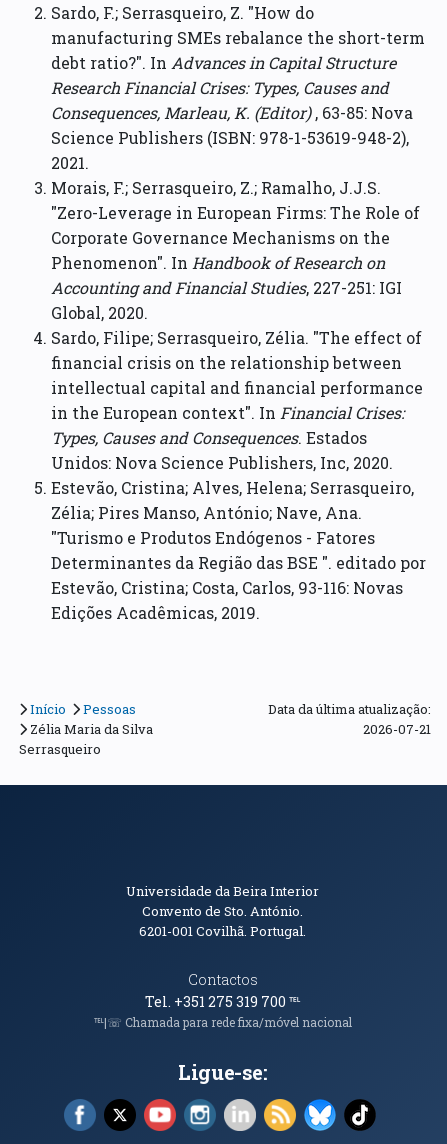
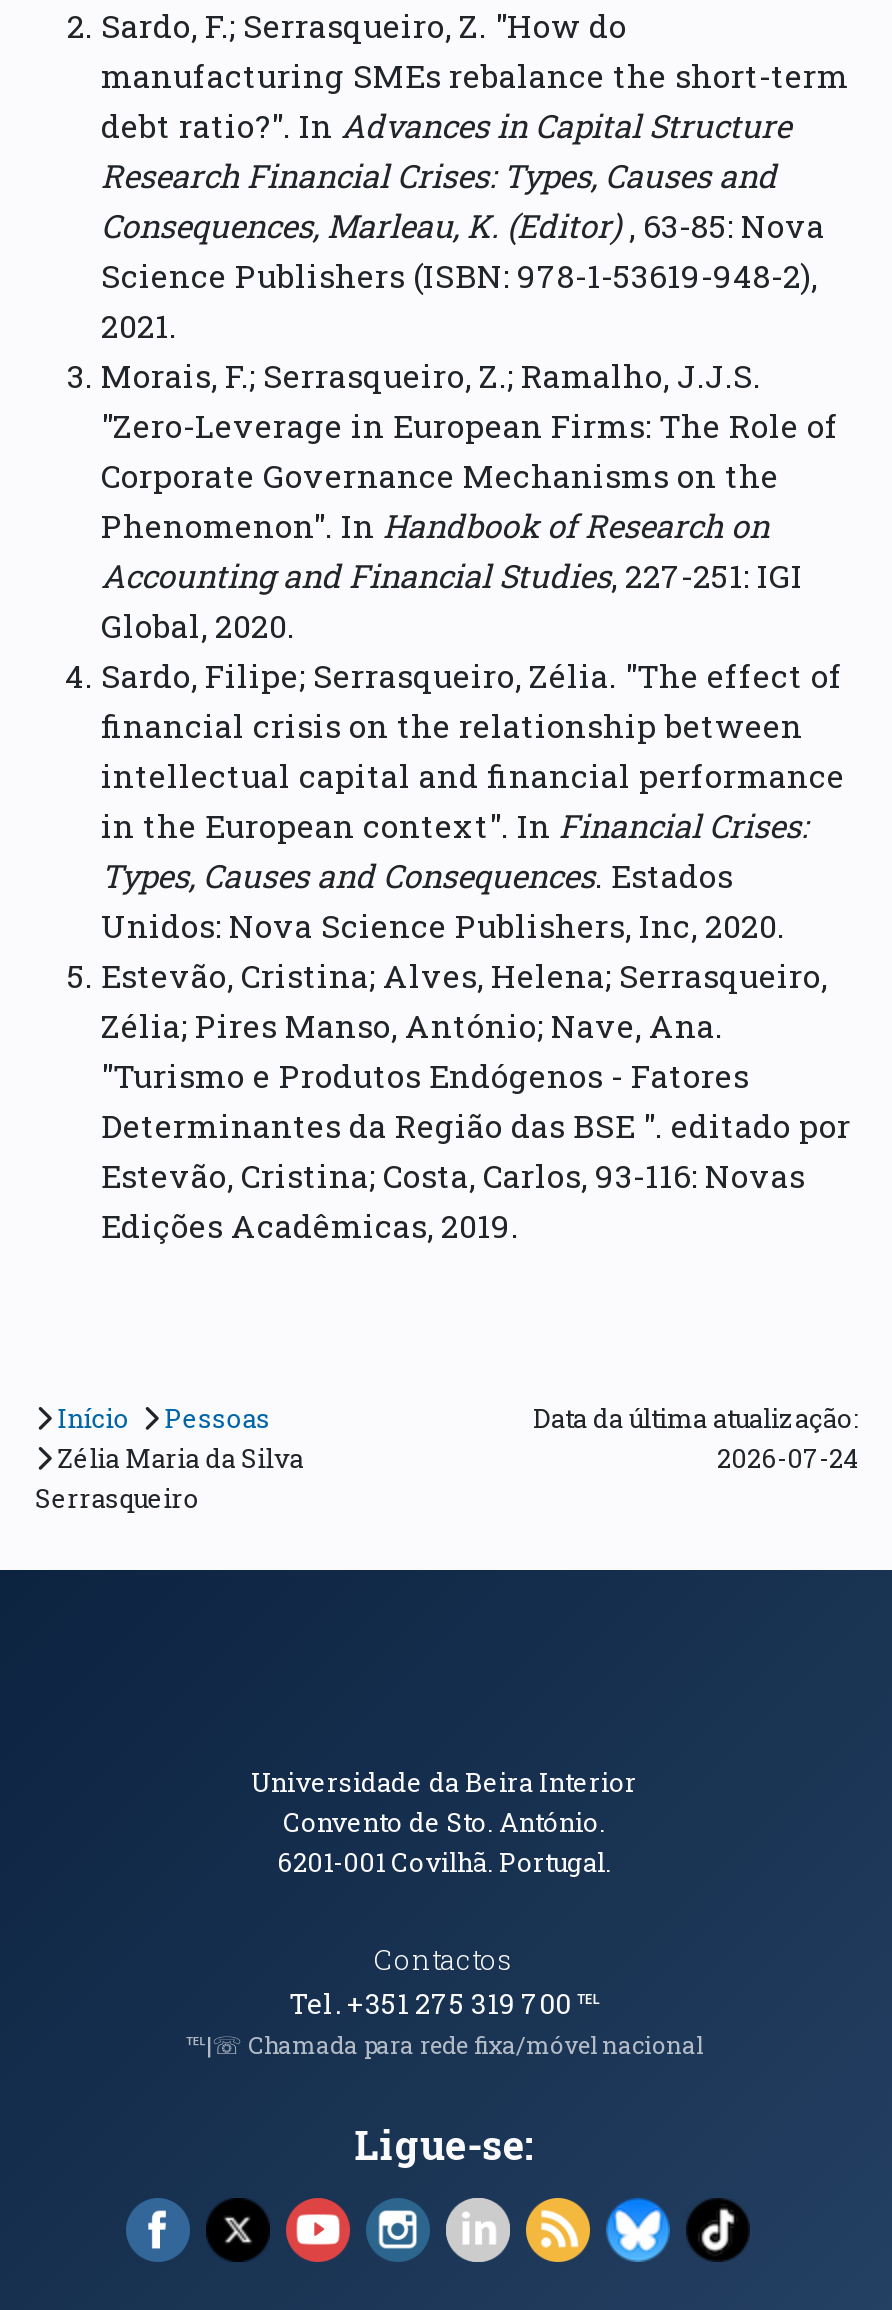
[362,720,430,738] 2026-07-21 -> [717,1441,859,1477] 2026-07-24

